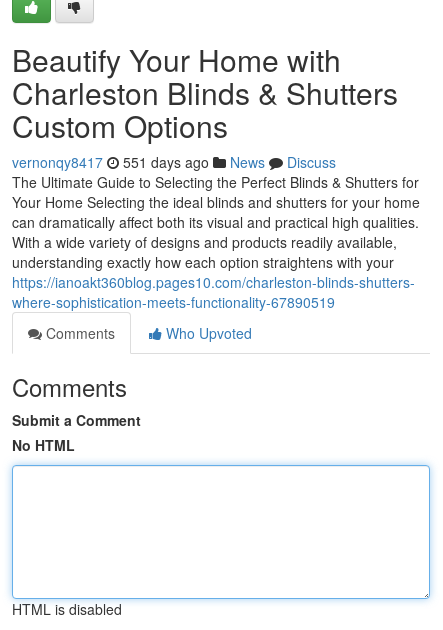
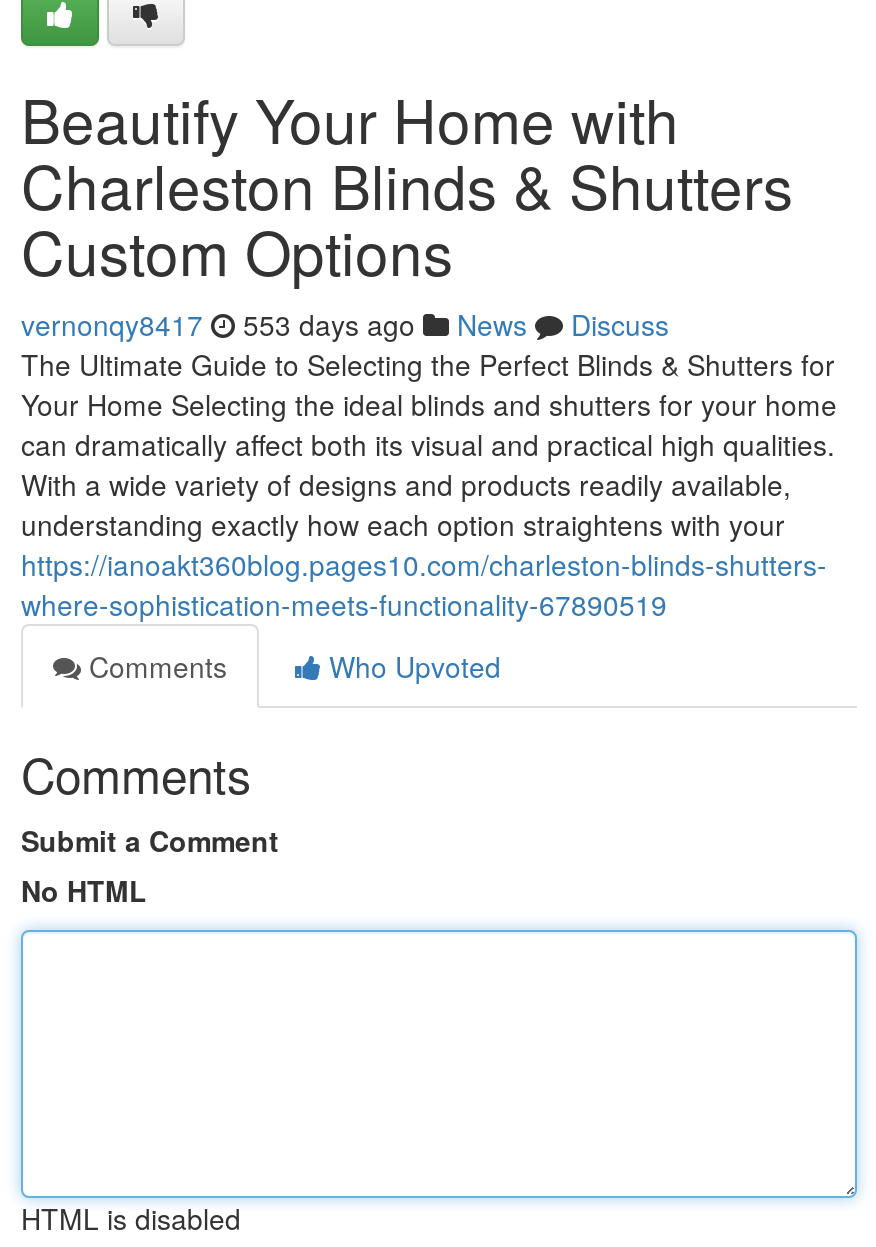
[12,152,336,172] vernonqy8417 551 days ago News Discuss -> [21,304,669,344] vernonqy8417 553 days ago News Discuss

